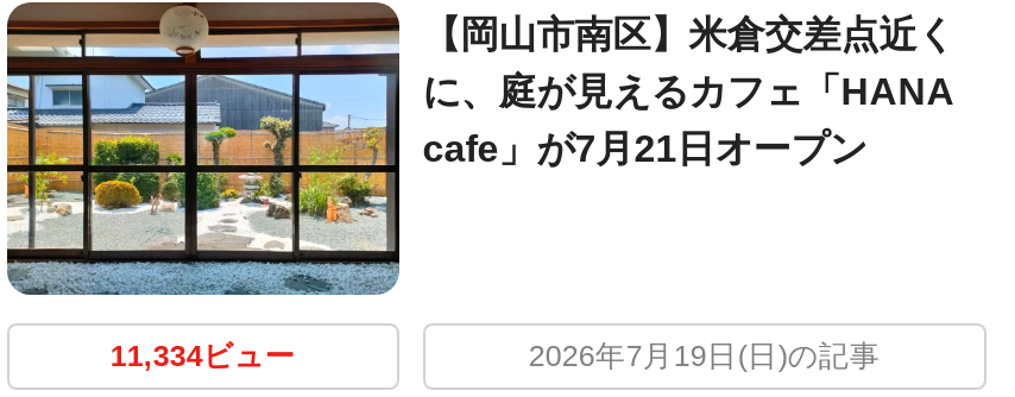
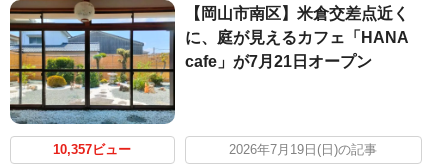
[110,340,295,373] 11,334ビュー -> [53,143,131,157] 10,357ビュー

